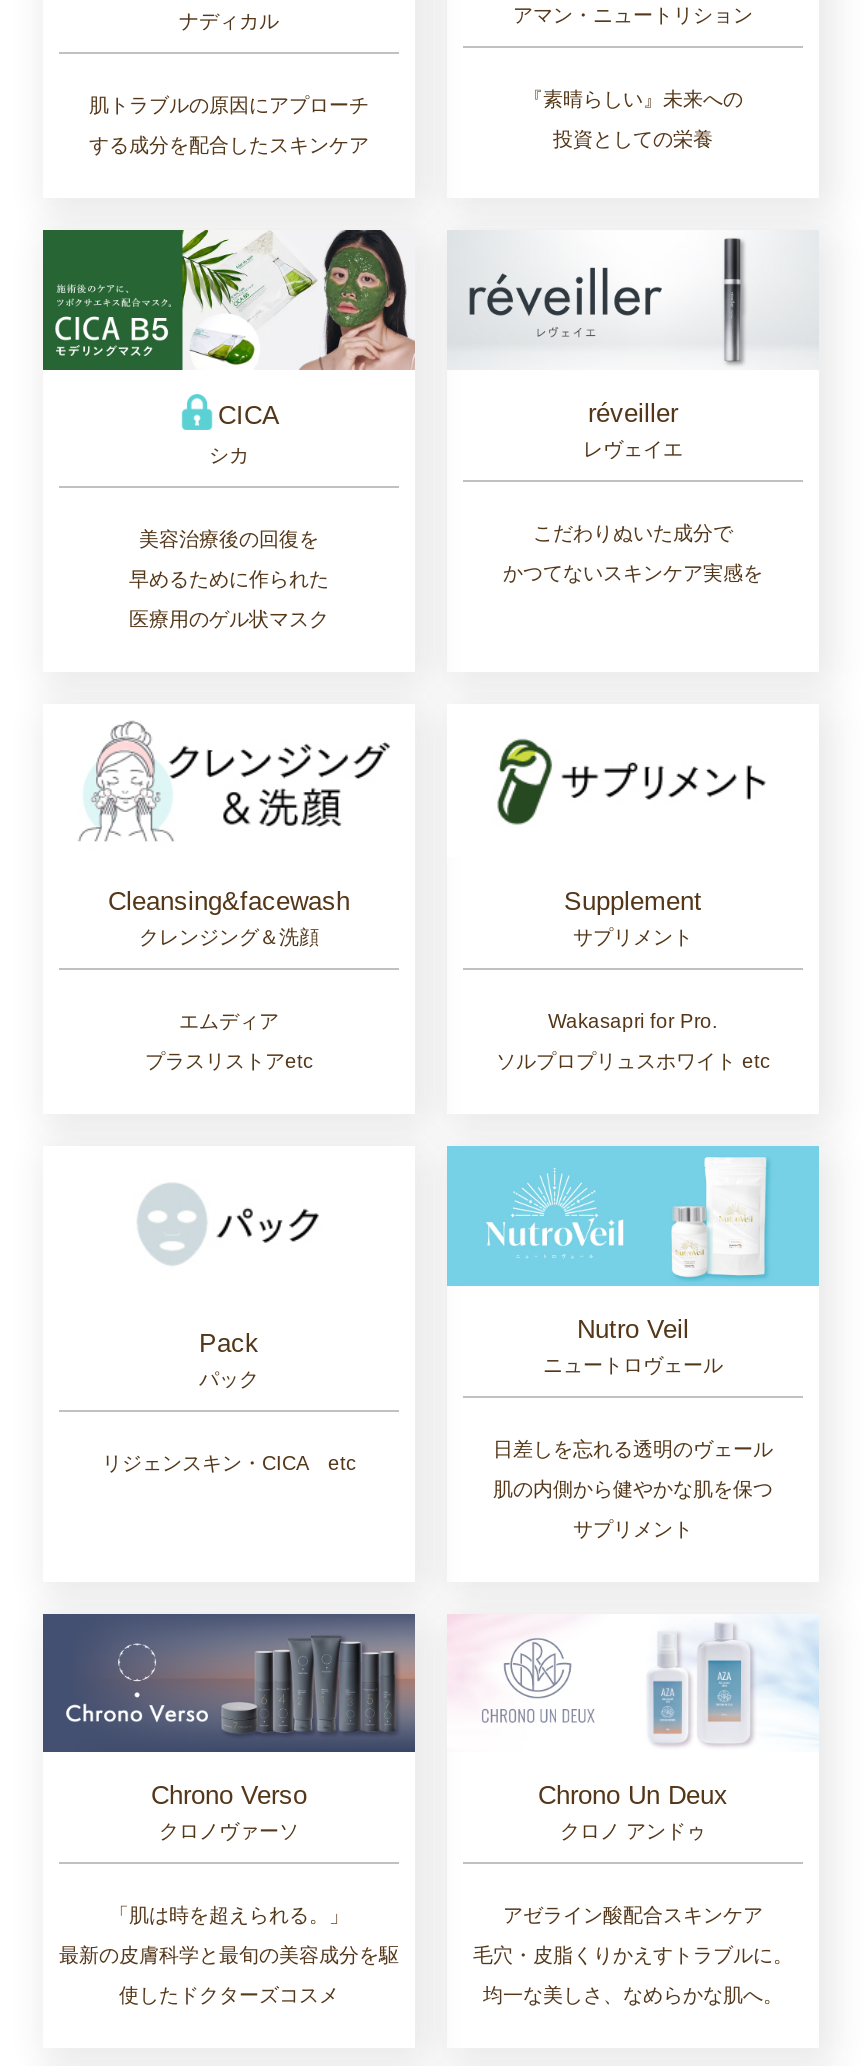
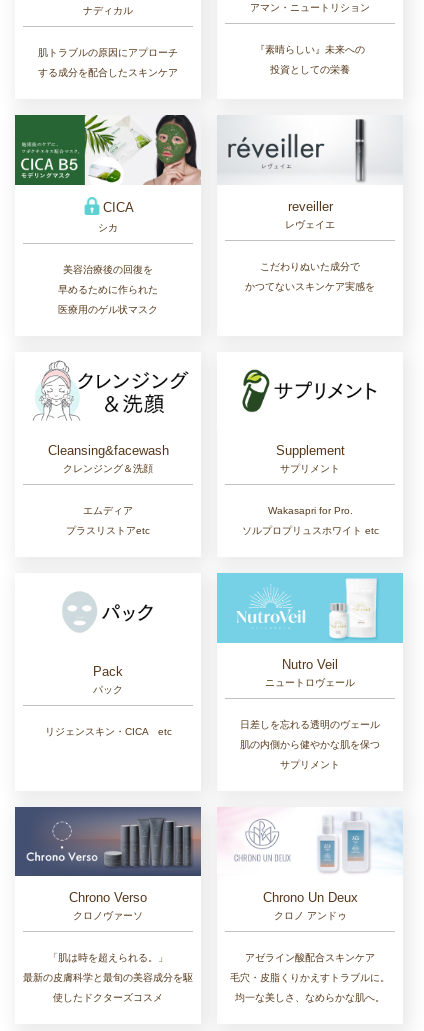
[588,398,678,428] réveiller -> [287,199,332,214] reveiller

